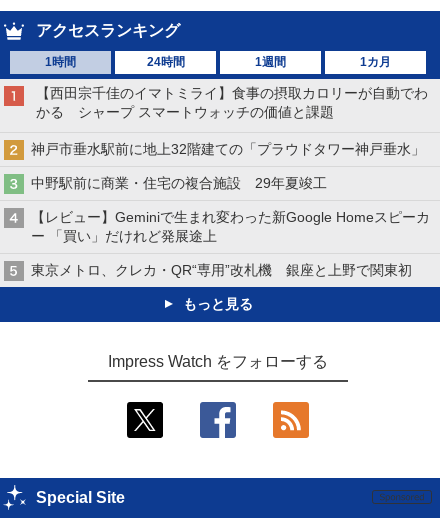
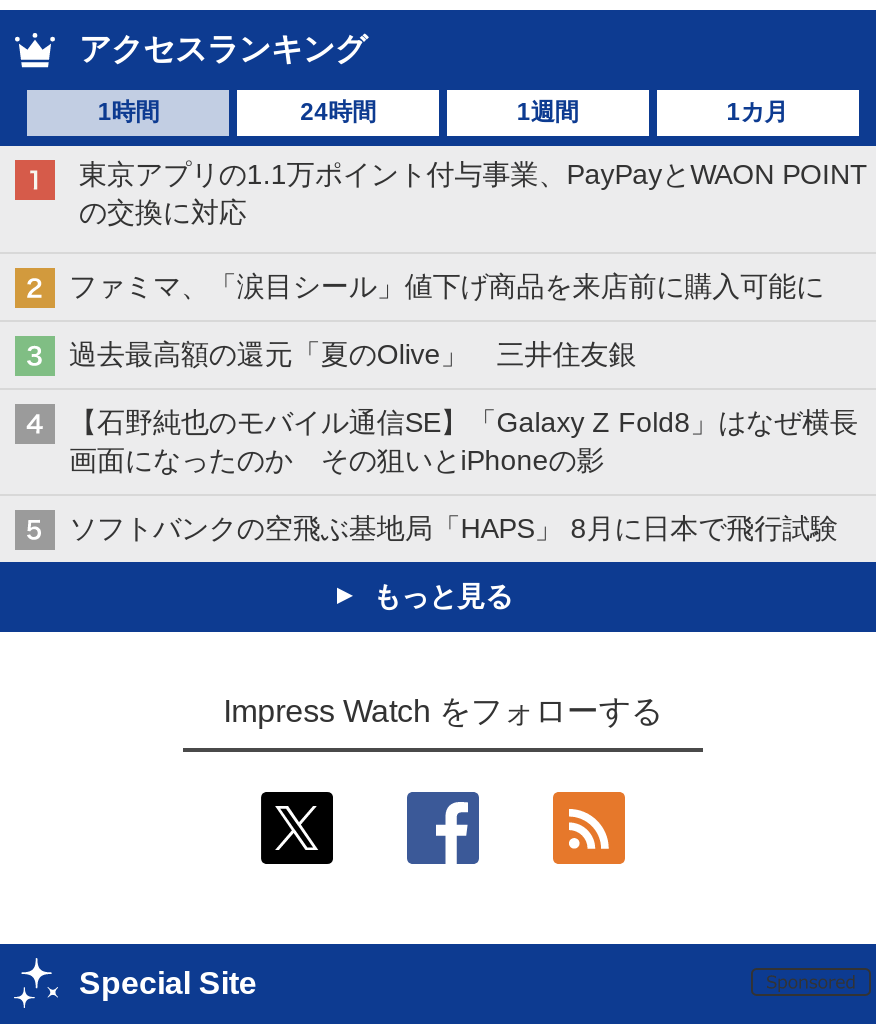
[36,85,428,120] 【西田宗千佳のイマトミライ】食事の摂取カロリーが自動でわ | かる シャープ スマートウォッチの価値と課題 -> [79,158,868,228] 東京アプリの1.1万ポイント付与事業、PayPayとWAON POINT | の交換に対応
[31,141,425,157] 神戸市垂水駅前に地上32階建ての「プラウドタワー神戸垂水」 -> [69,270,824,302] ファミマ、「涙目シール」値下げ商品を来店前に購入可能に
[31,175,327,191] 中野駅前に商業・住宅の複合施設 29年夏竣工 -> [69,338,636,370] 過去最高額の還元「夏のOlive」 三井住友銀
[31,209,429,244] 【レビュー】Geminiで生まれ変わった新Google Homeスピーカ | ー 「買い」だけれど発展途上 -> [69,406,858,476] 【石野純也のモバイル通信SE】「Galaxy Z Fold8」はなぜ横長 | 画面になったのか その狙いとiPhoneの影
[31,262,412,278] 東京メトロ、クレカ・QR“専用”改札機 銀座と上野で関東初 -> [69,512,838,544] ソフトバンクの空飛ぶ基地局「HAPS」 8月に日本で飛行試験

